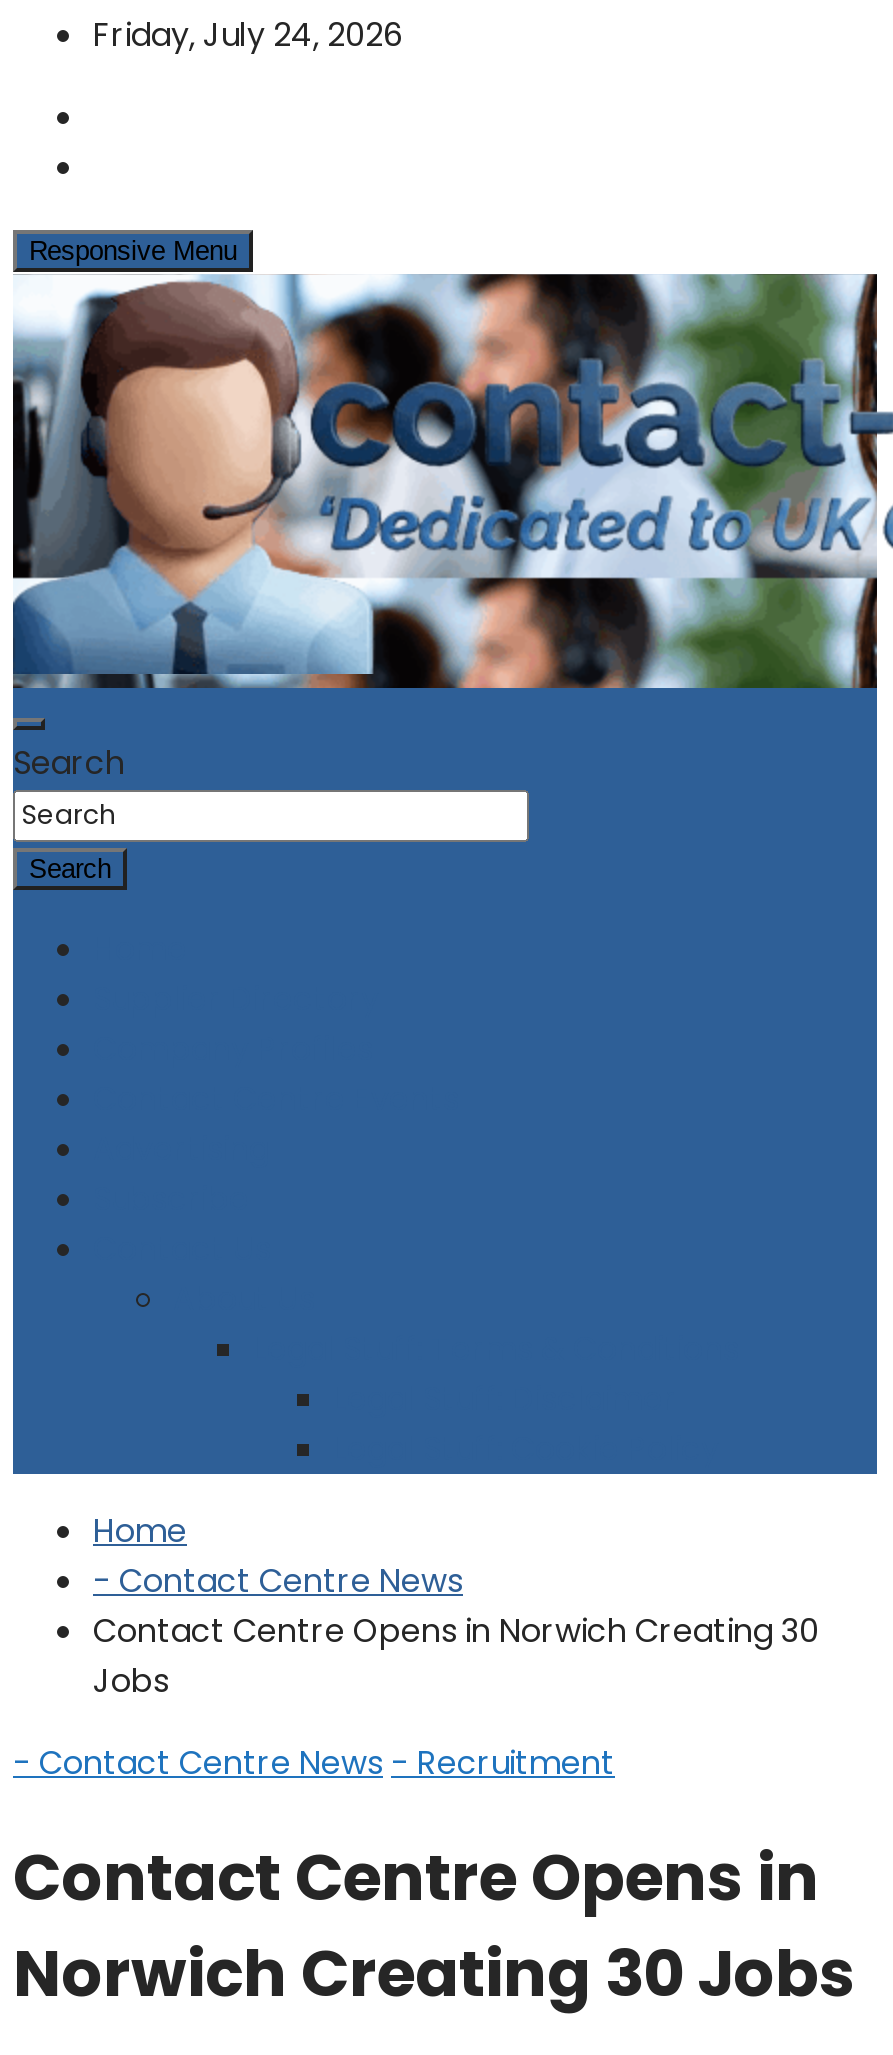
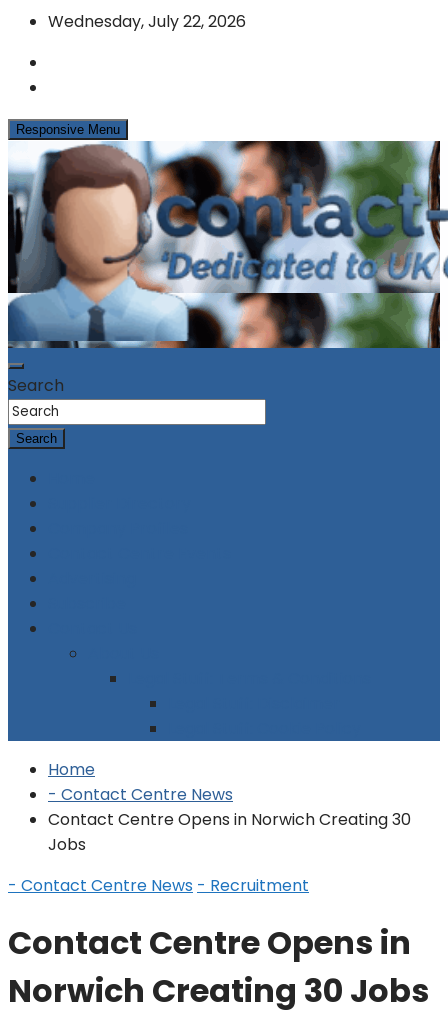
[93,12,403,58] Friday, July 24, 2026 -> [48,10,246,33] Wednesday, July 22, 2026

